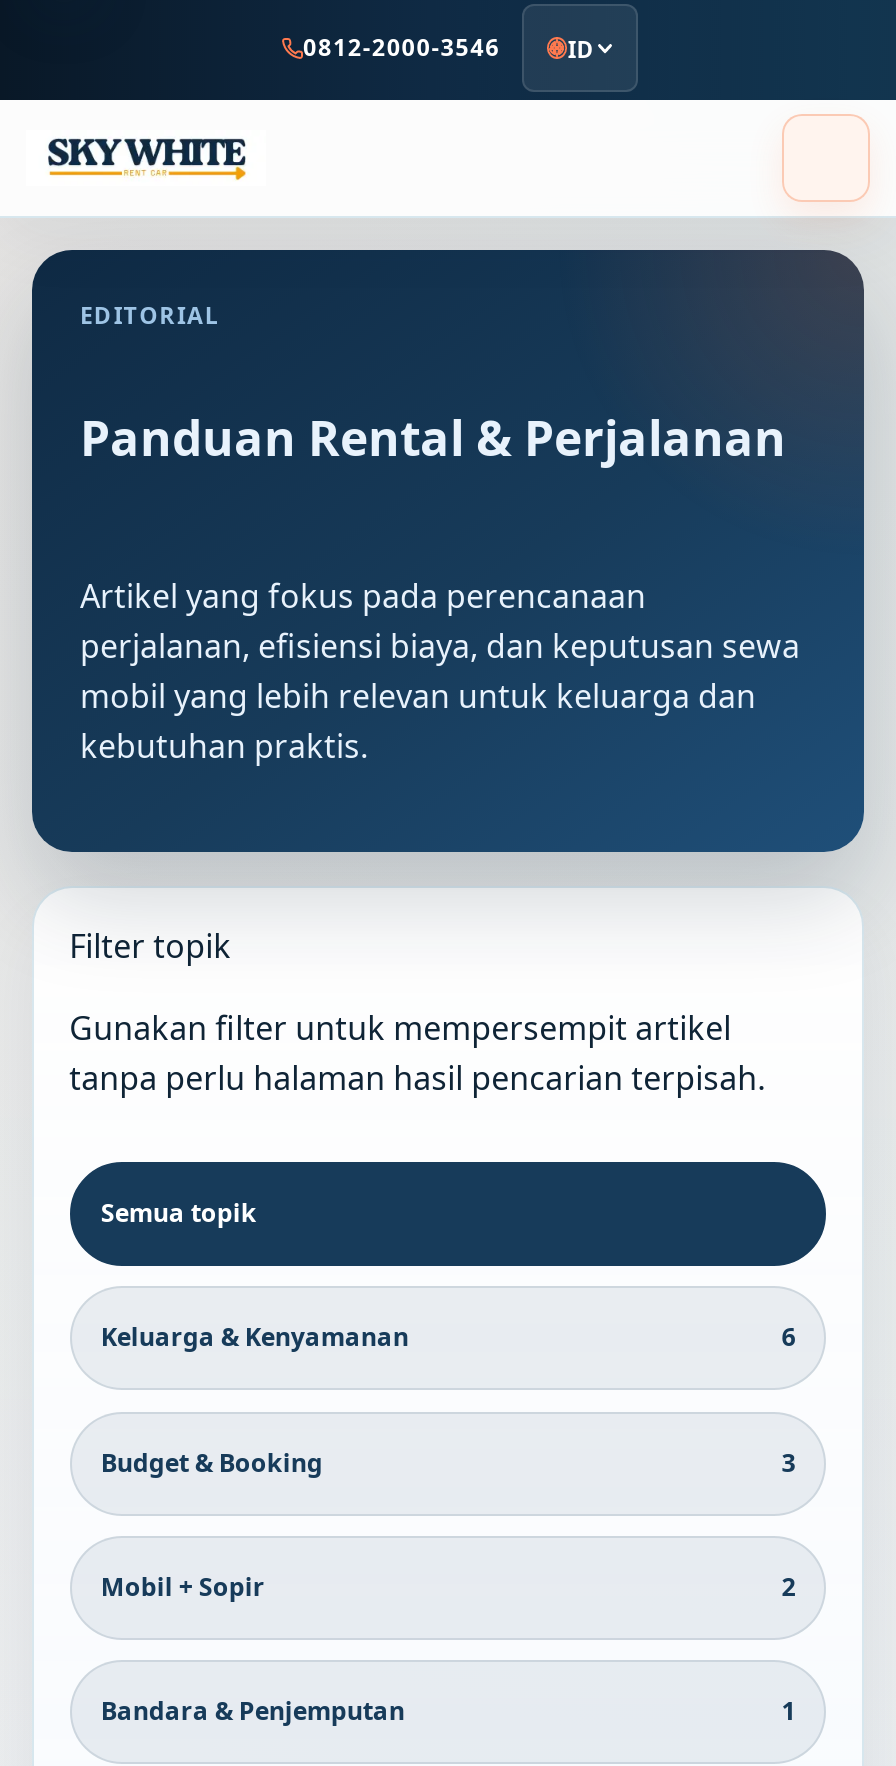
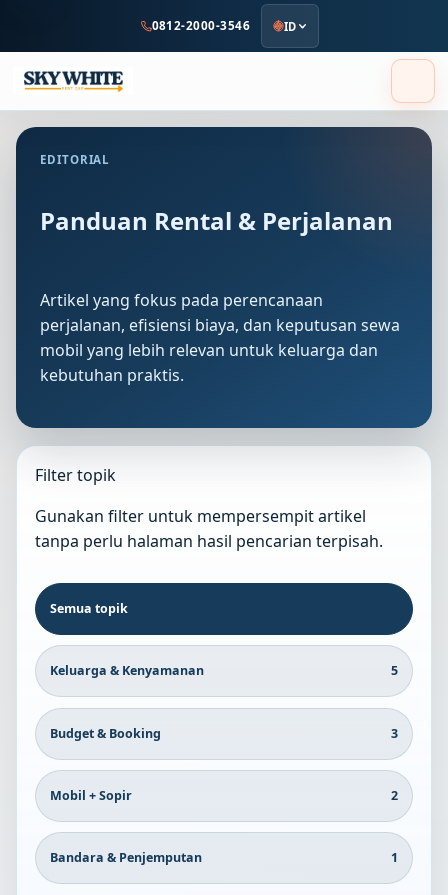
[781,1320,795,1354] 6 -> [391,662,398,679] 5

